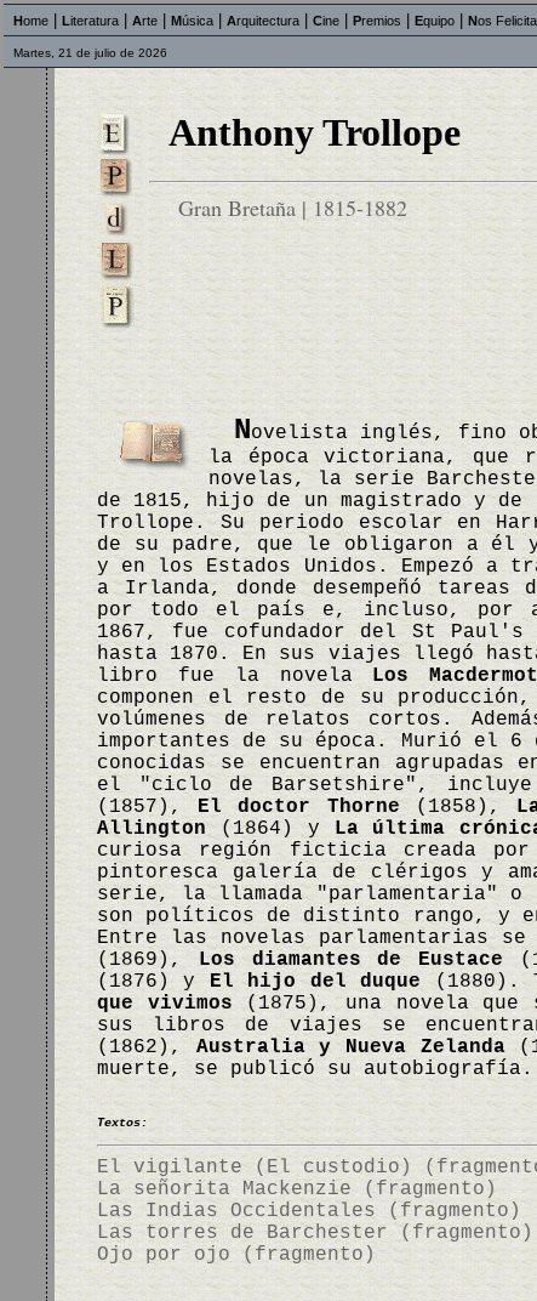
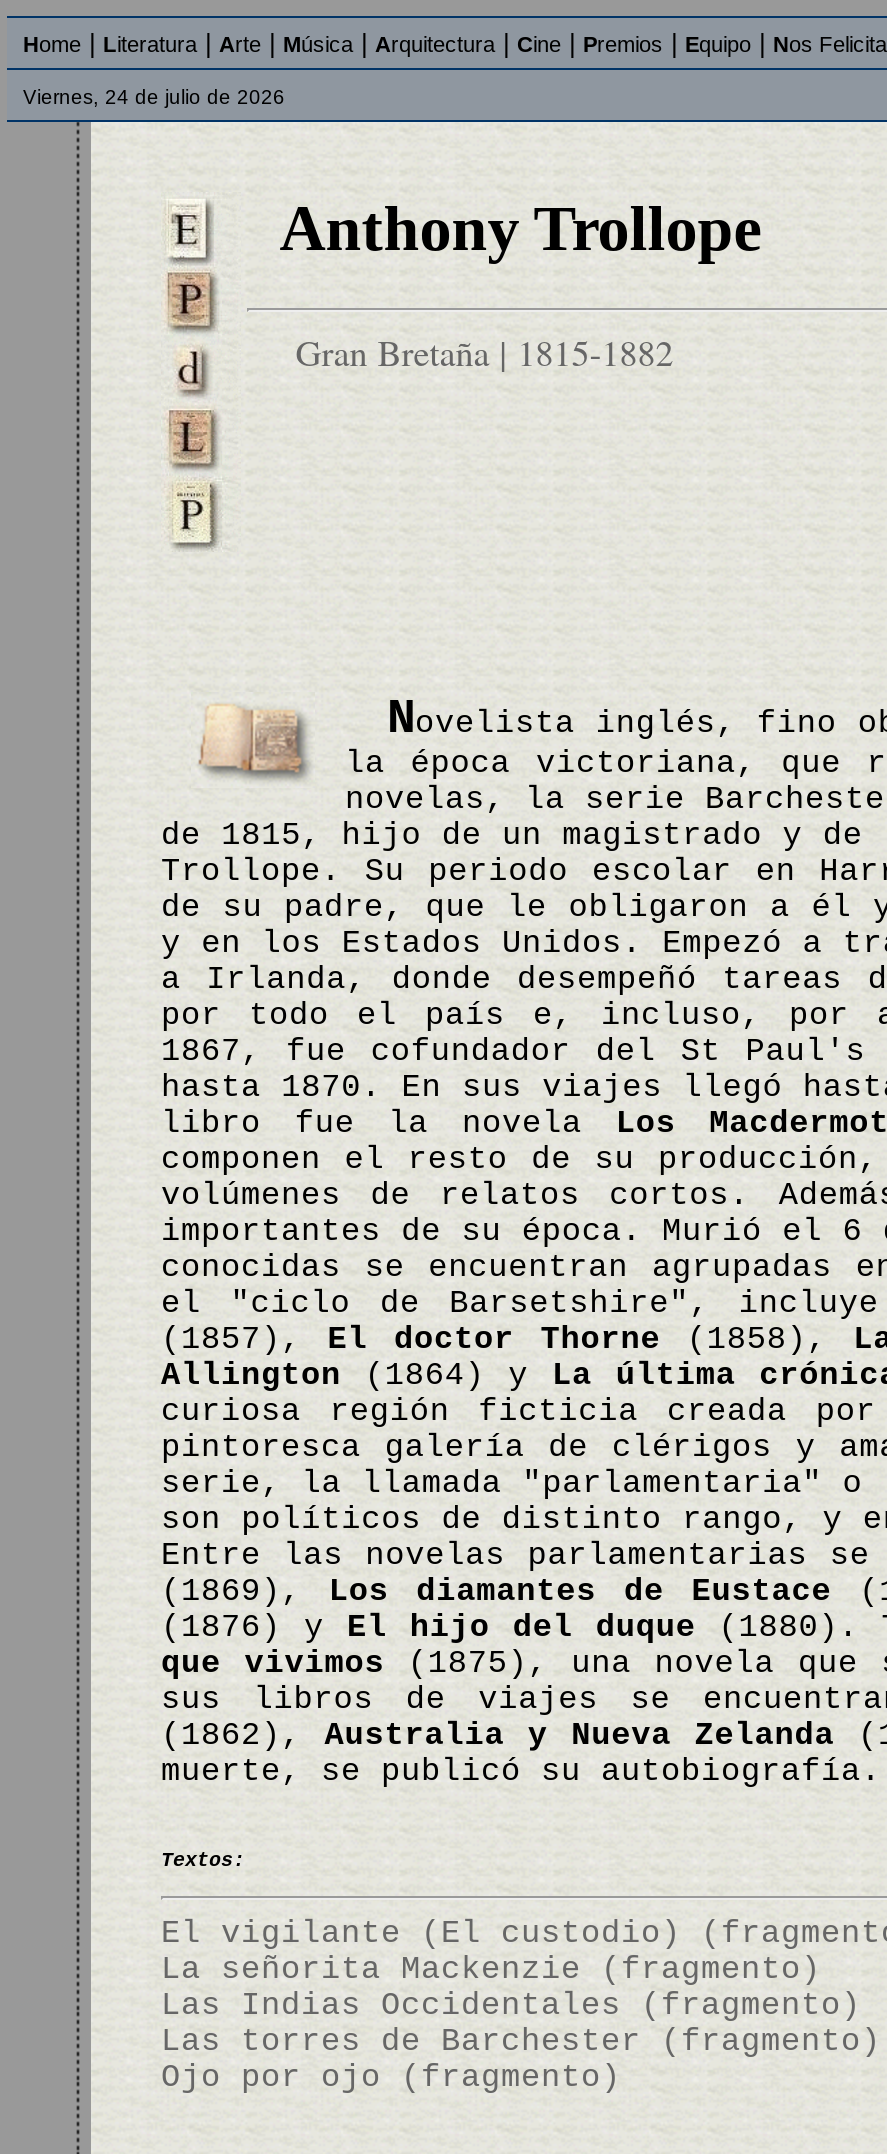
[13,46,167,59] Martes, 21 de julio de 2026 -> [23,86,285,108] Viernes, 24 de julio de 2026

